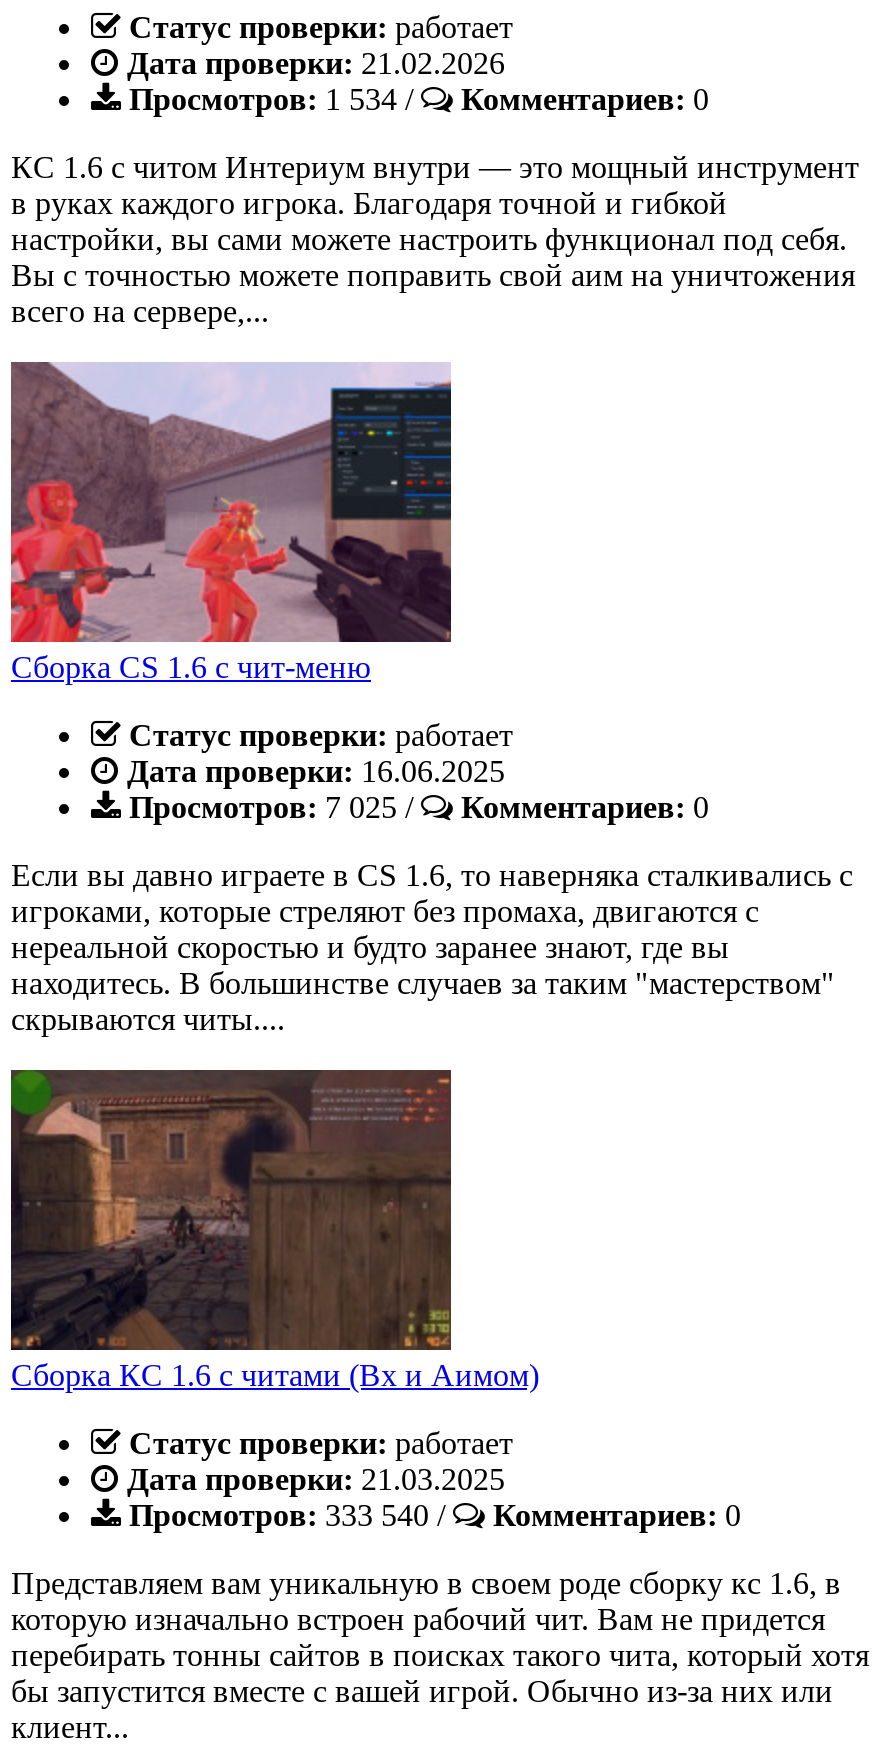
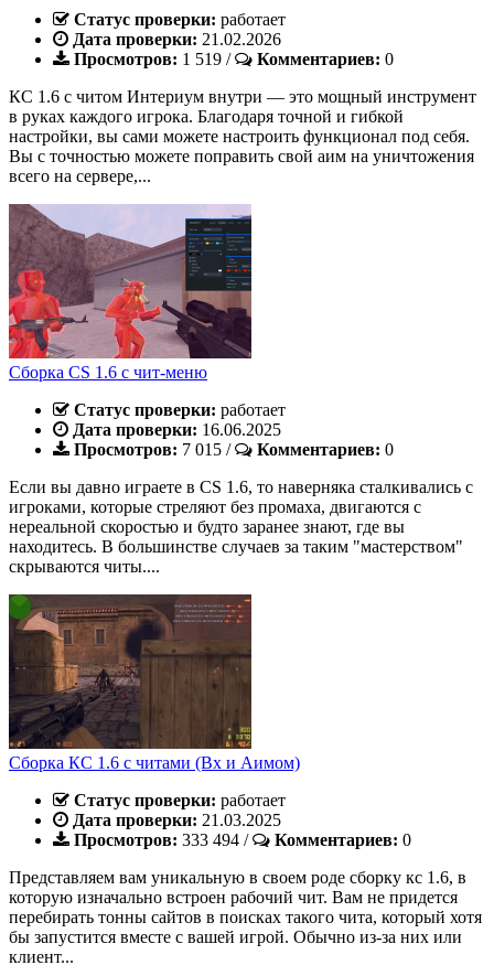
[129,82,709,116] Просмотров: 1 534 / Комментариев: 0 -> [74,50,394,68] Просмотров: 1 519 / Комментариев: 0
[129,790,709,824] Просмотров: 7 025 / Комментариев: 0 -> [74,440,394,459] Просмотров: 7 015 / Комментариев: 0
[129,1498,741,1532] Просмотров: 333 540 / Комментариев: 0 -> [74,830,411,849] Просмотров: 333 494 / Комментариев: 0

